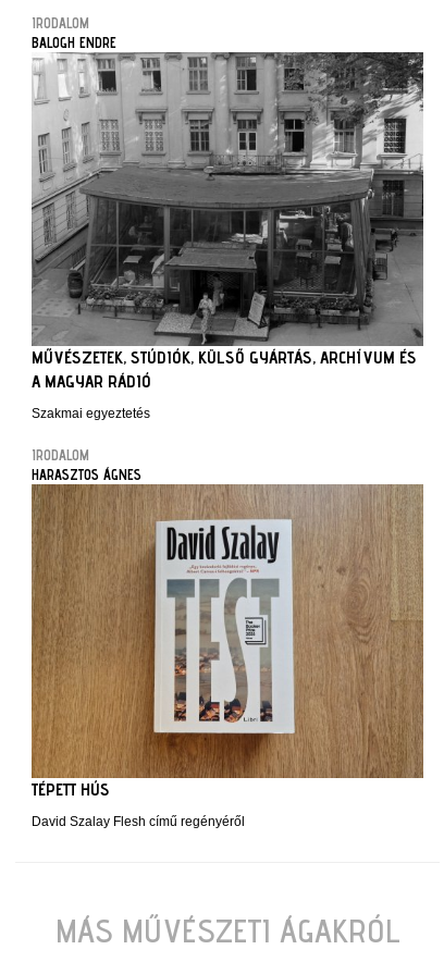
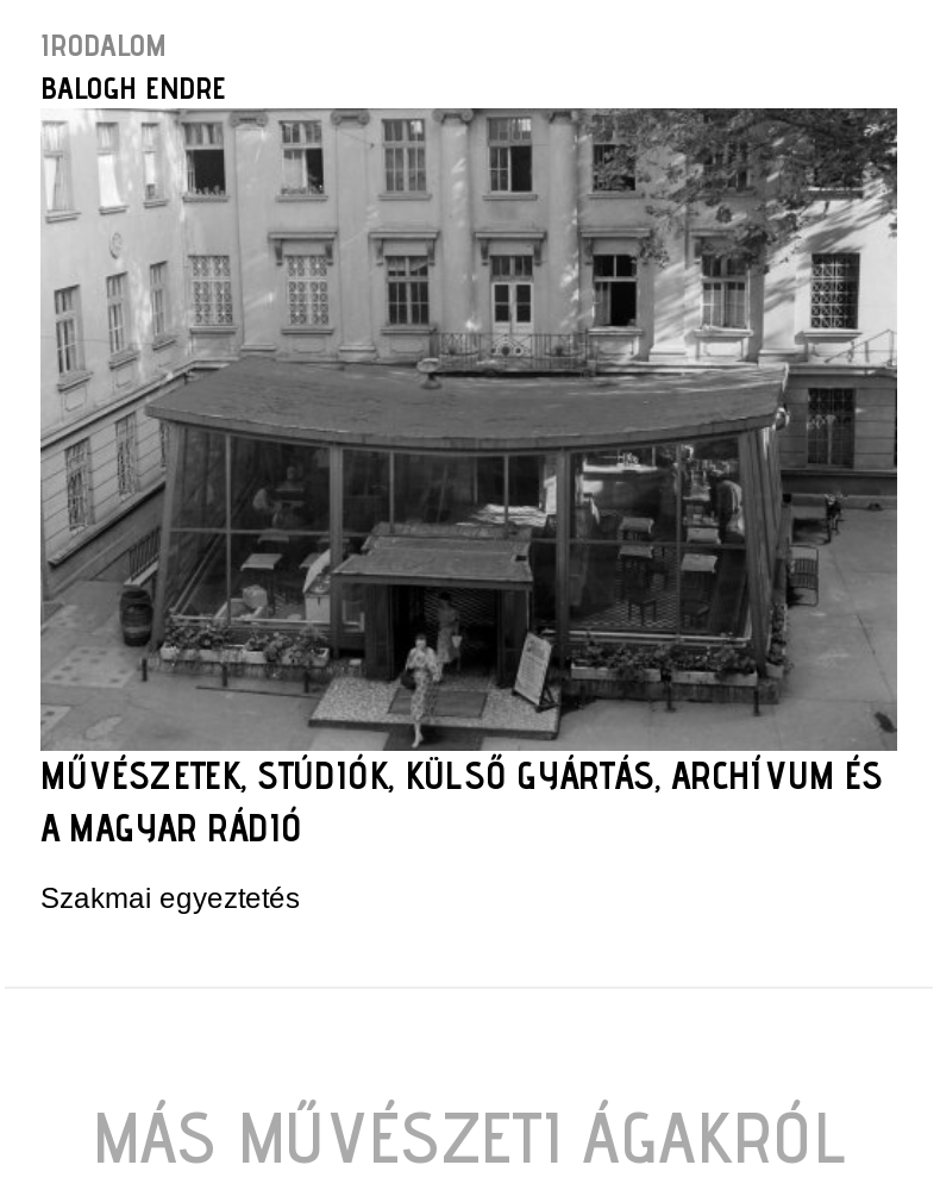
[32,446,141,483] IRODALOM | HARASZTOS ÁGNES -> none
[32,483,424,829] [image] | TÉPETT HÚS | David Szalay Flesh című regényéről -> none

